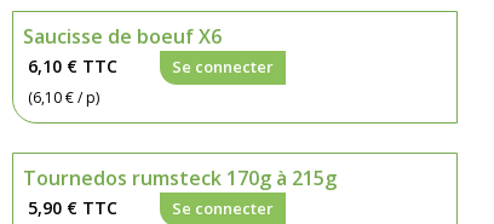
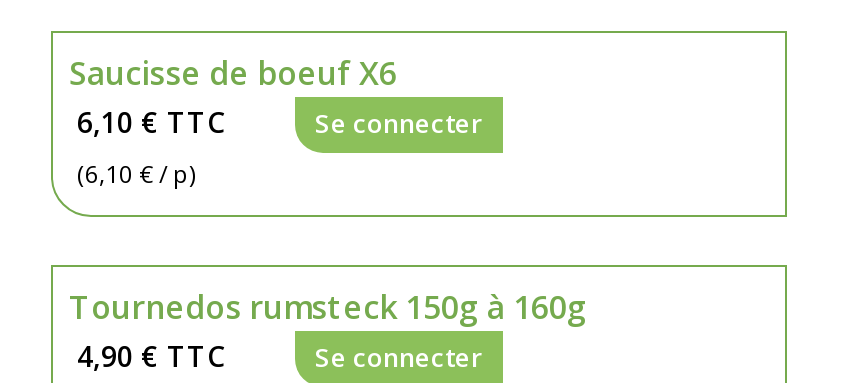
[23,165,337,191] Tournedos rumsteck 170g à 215g -> [69,285,587,329] Tournedos rumsteck 150g à 160g
[28,196,117,219] 5,90 € TTC -> [77,337,225,375] 4,90 € TTC

